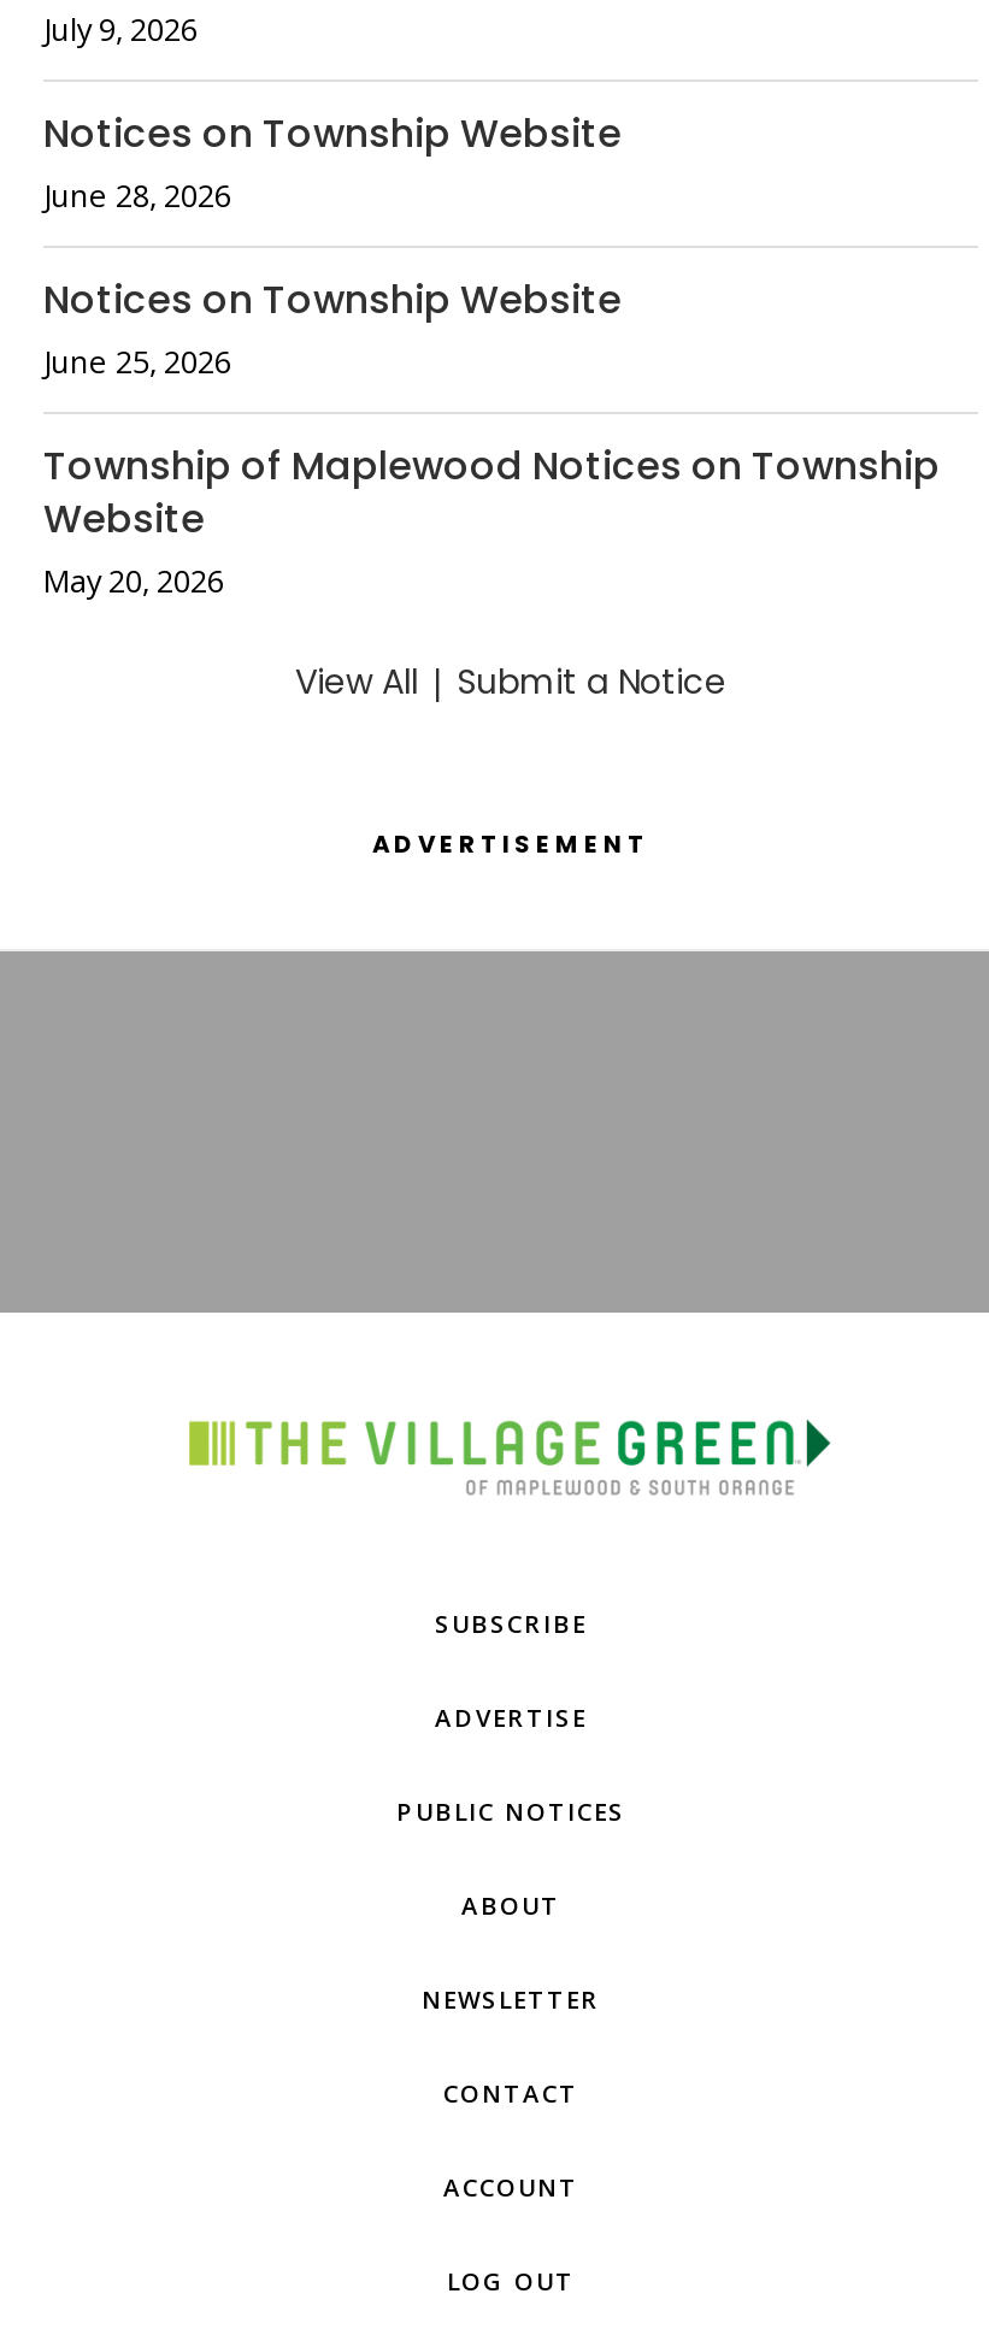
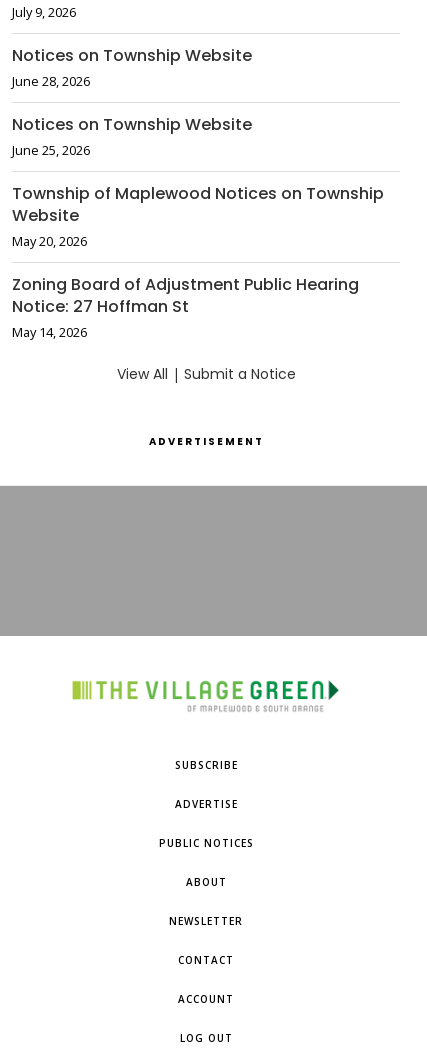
none -> [12,273,359,341] Zoning Board of Adjustment Public Hearing | Notice: 27 Hoffman St | May 14, 2026

